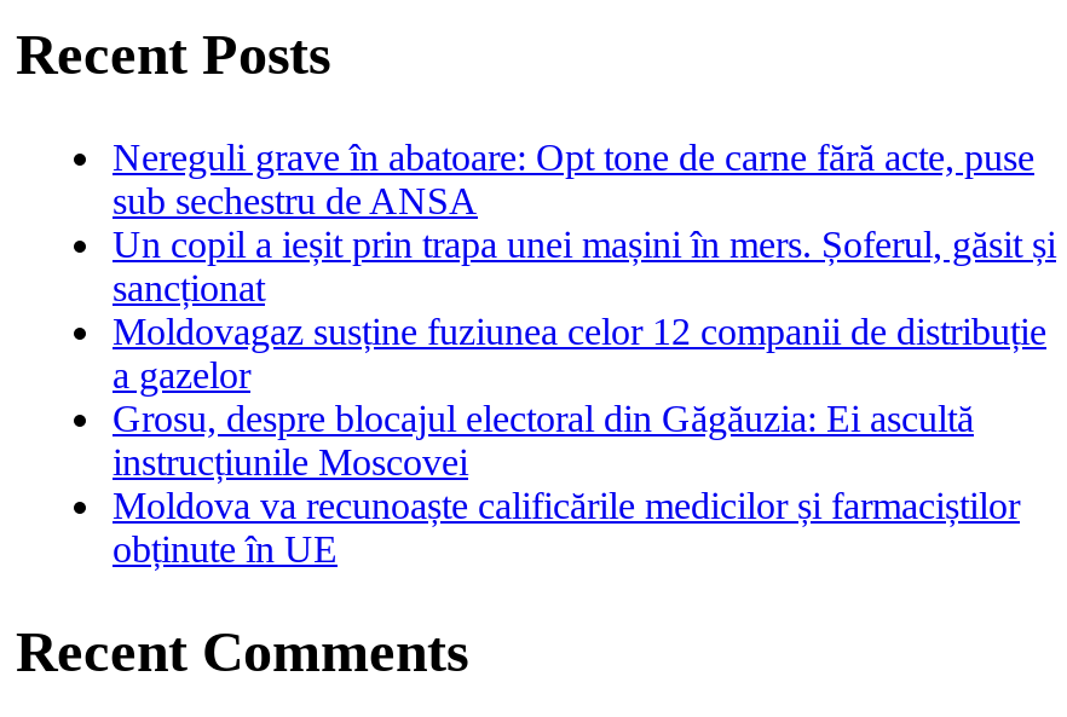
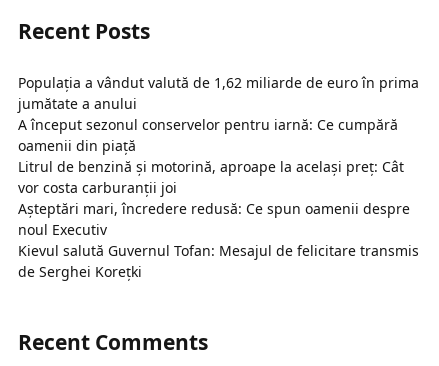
[113,137,1056,570] Nereguli grave în abatoare: Opt tone de carne fără acte, puse | sub sechestru de ANSA | Un copil a ieșit prin trapa unei mașini în mers. Șoferul, găsit și | sancționat | Moldovagaz susține fuziunea celor 12 companii de distribuție | a gazelor | Grosu, despre blocajul electoral din Găgăuzia: Ei ascultă | instrucțiunile Moscovei | Moldova va recunoaște calificările medicilor și farmaciștilor | obținute în UE -> [18,73,419,281] Populația a vândut valută de 1,62 miliarde de euro în prima | jumătate a anului | A început sezonul conservelor pentru iarnă: Ce cumpără | oamenii din piață | Litrul de benzină și motorină, aproape la același preț: Cât | vor costa carburanții joi | Așteptări mari, încredere redusă: Ce spun oamenii despre | noul Executiv | Kievul salută Guvernul Tofan: Mesajul de felicitare transmis | de Serghei Korețki

